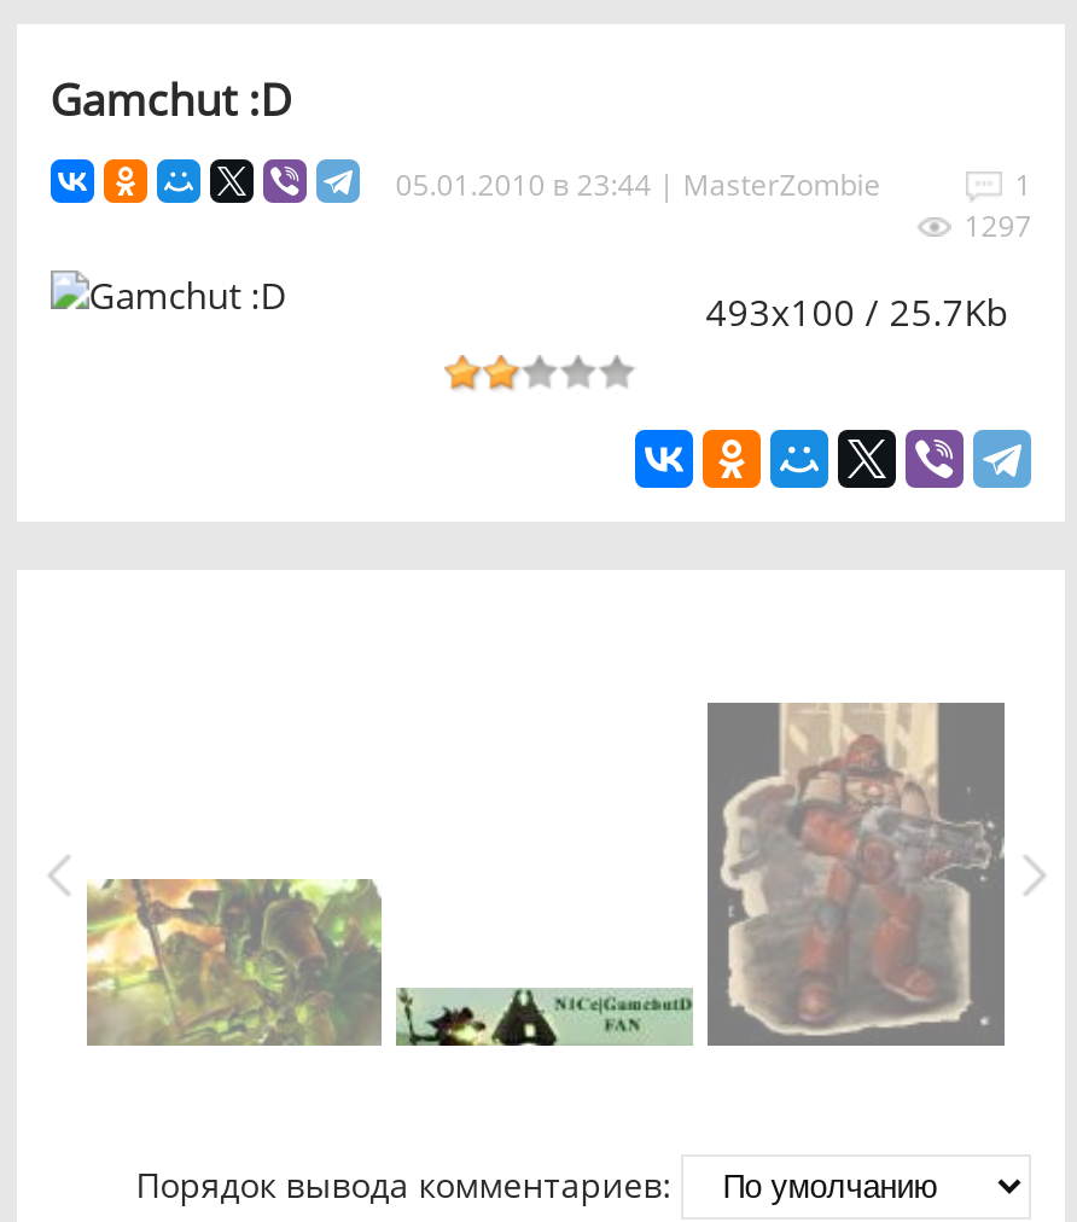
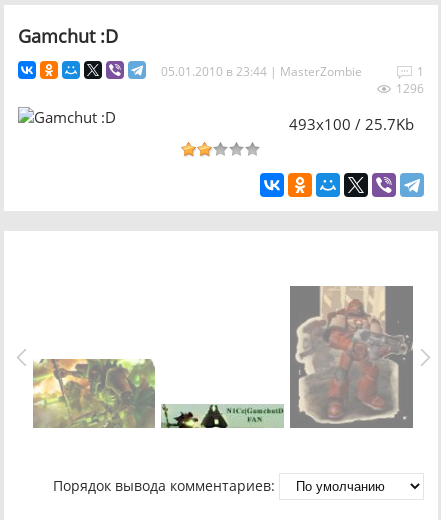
[964,205,1032,246] 1297 -> [396,80,424,97] 1296

